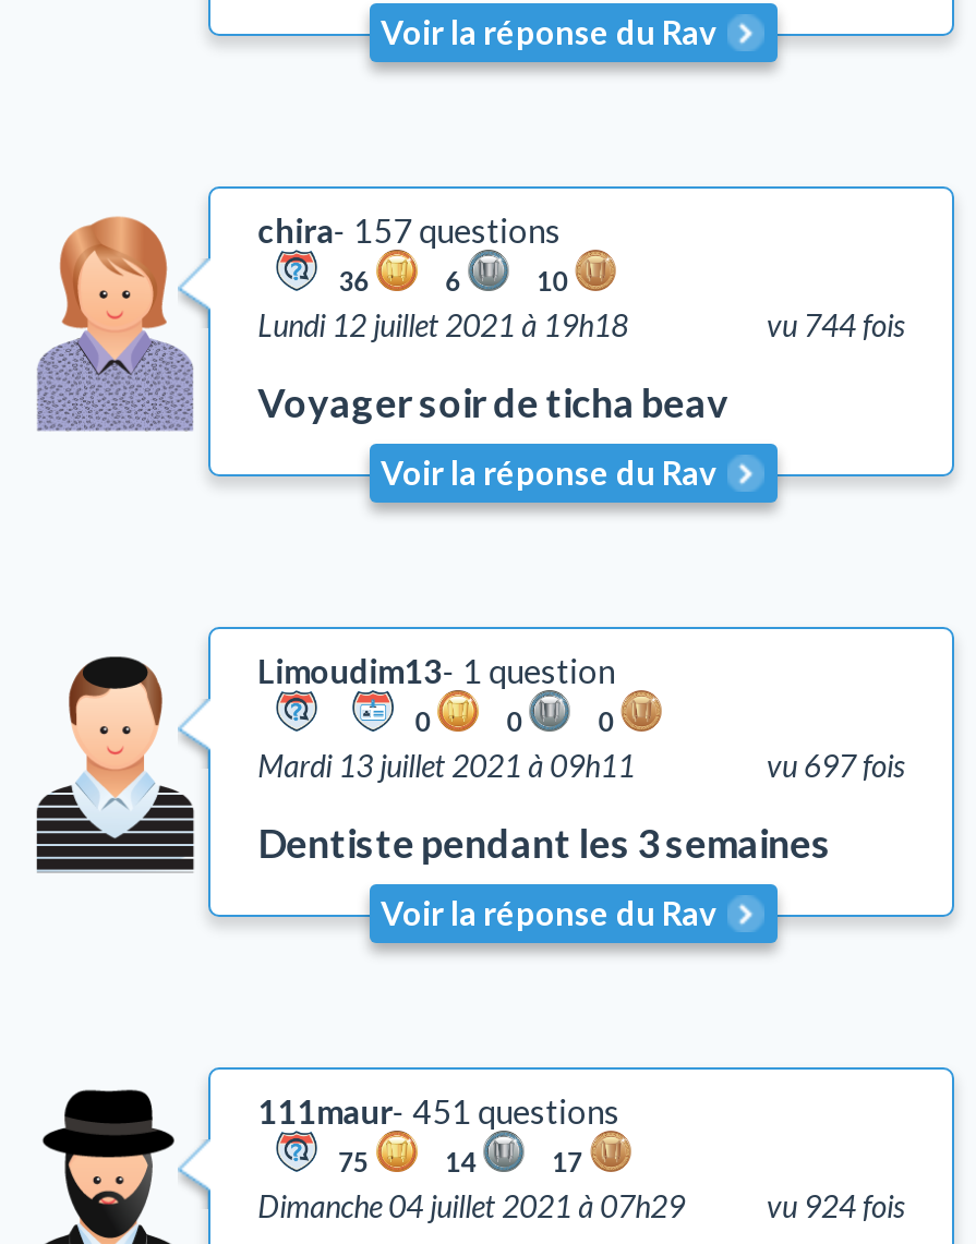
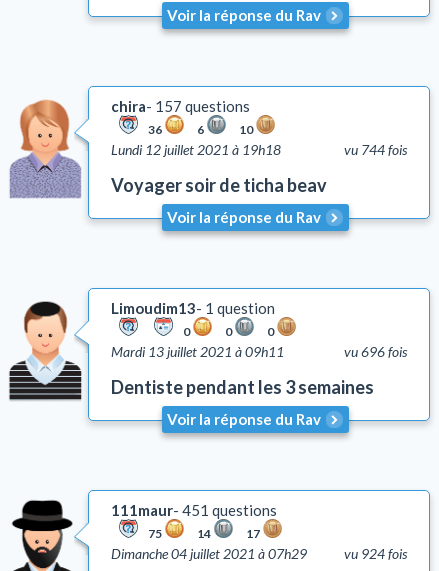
[767,747,904,784] vu 697 fois -> [344,343,407,360] vu 696 fois

